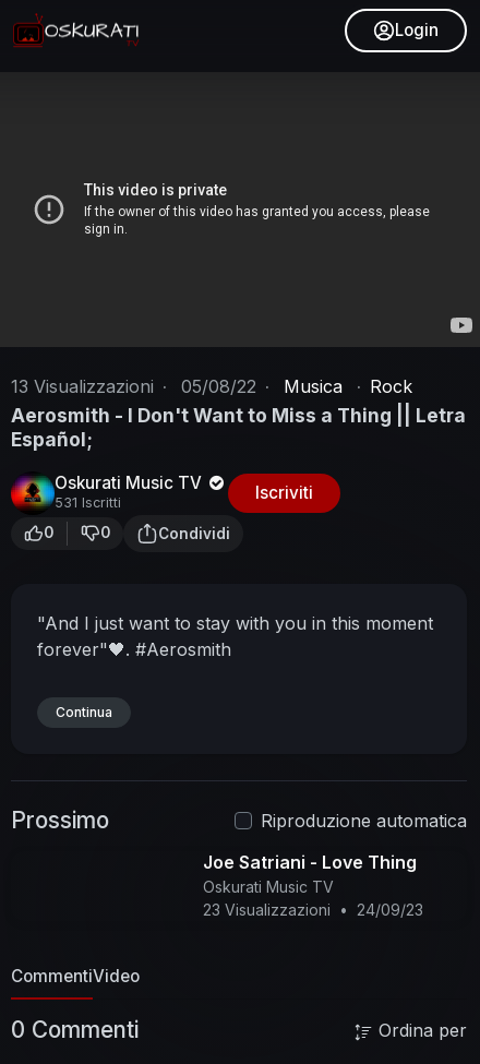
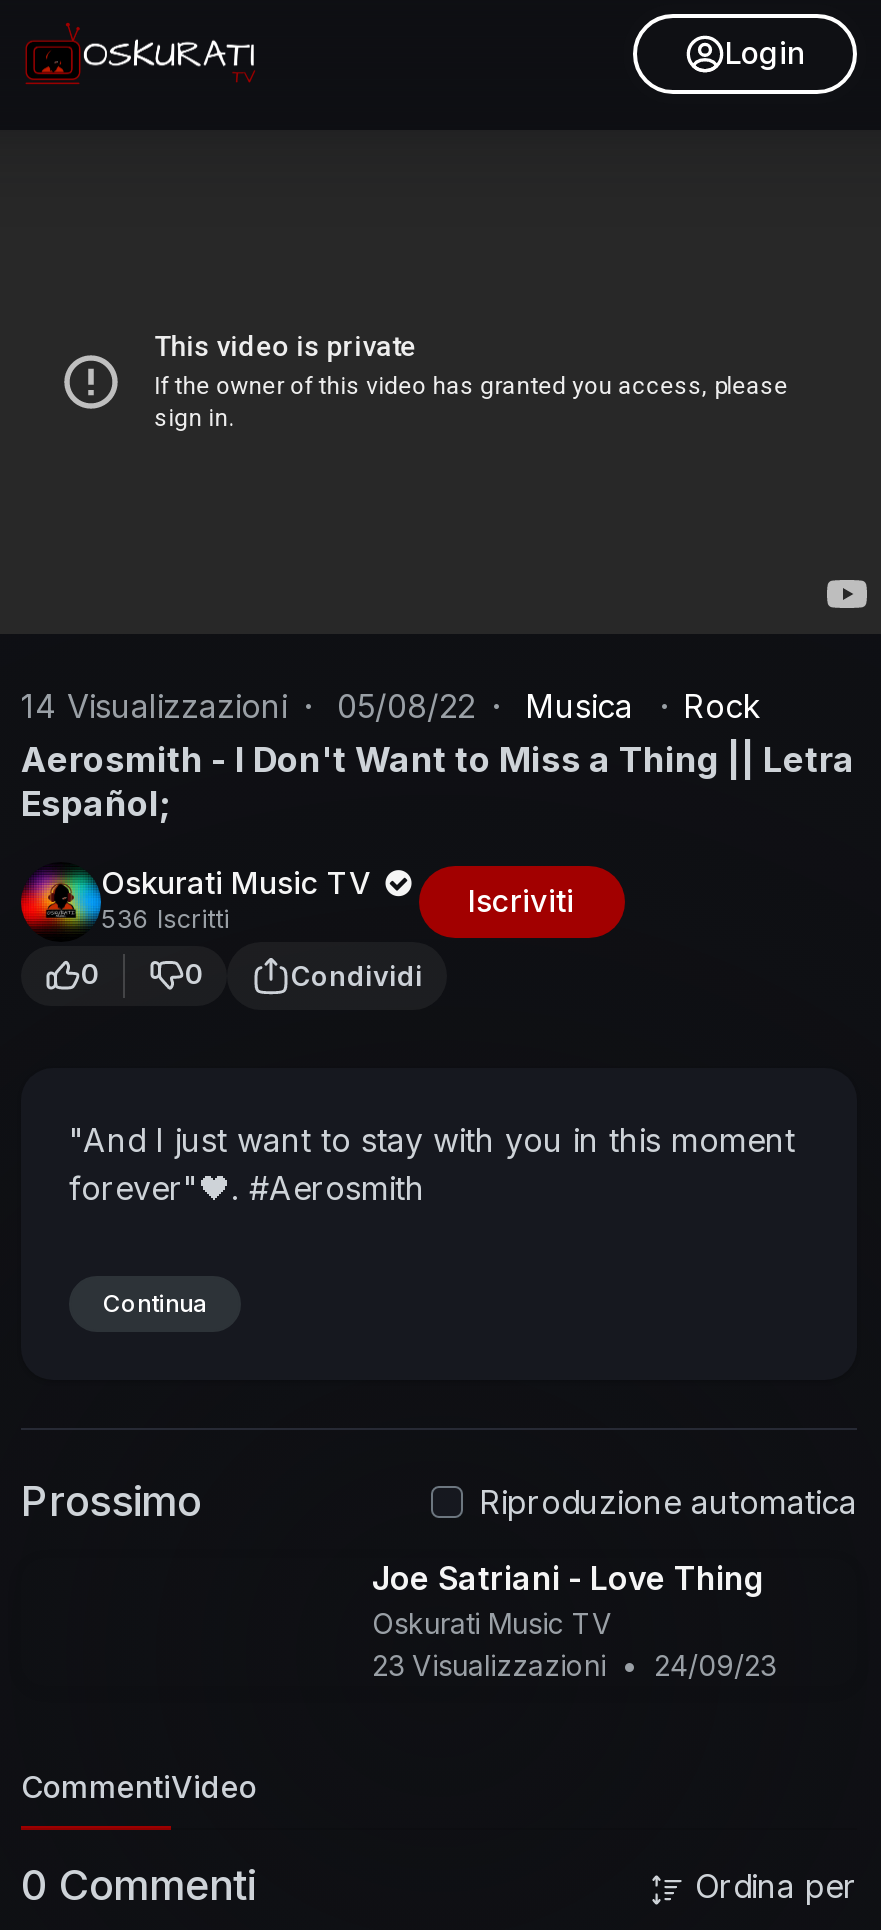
[11,375,167,397] 13 Visualizzazioni · -> [21,686,311,726] 14 Visualizzazioni ·
[55,494,121,511] 531 Iscritti -> [101,904,229,934] 536 Iscritti

